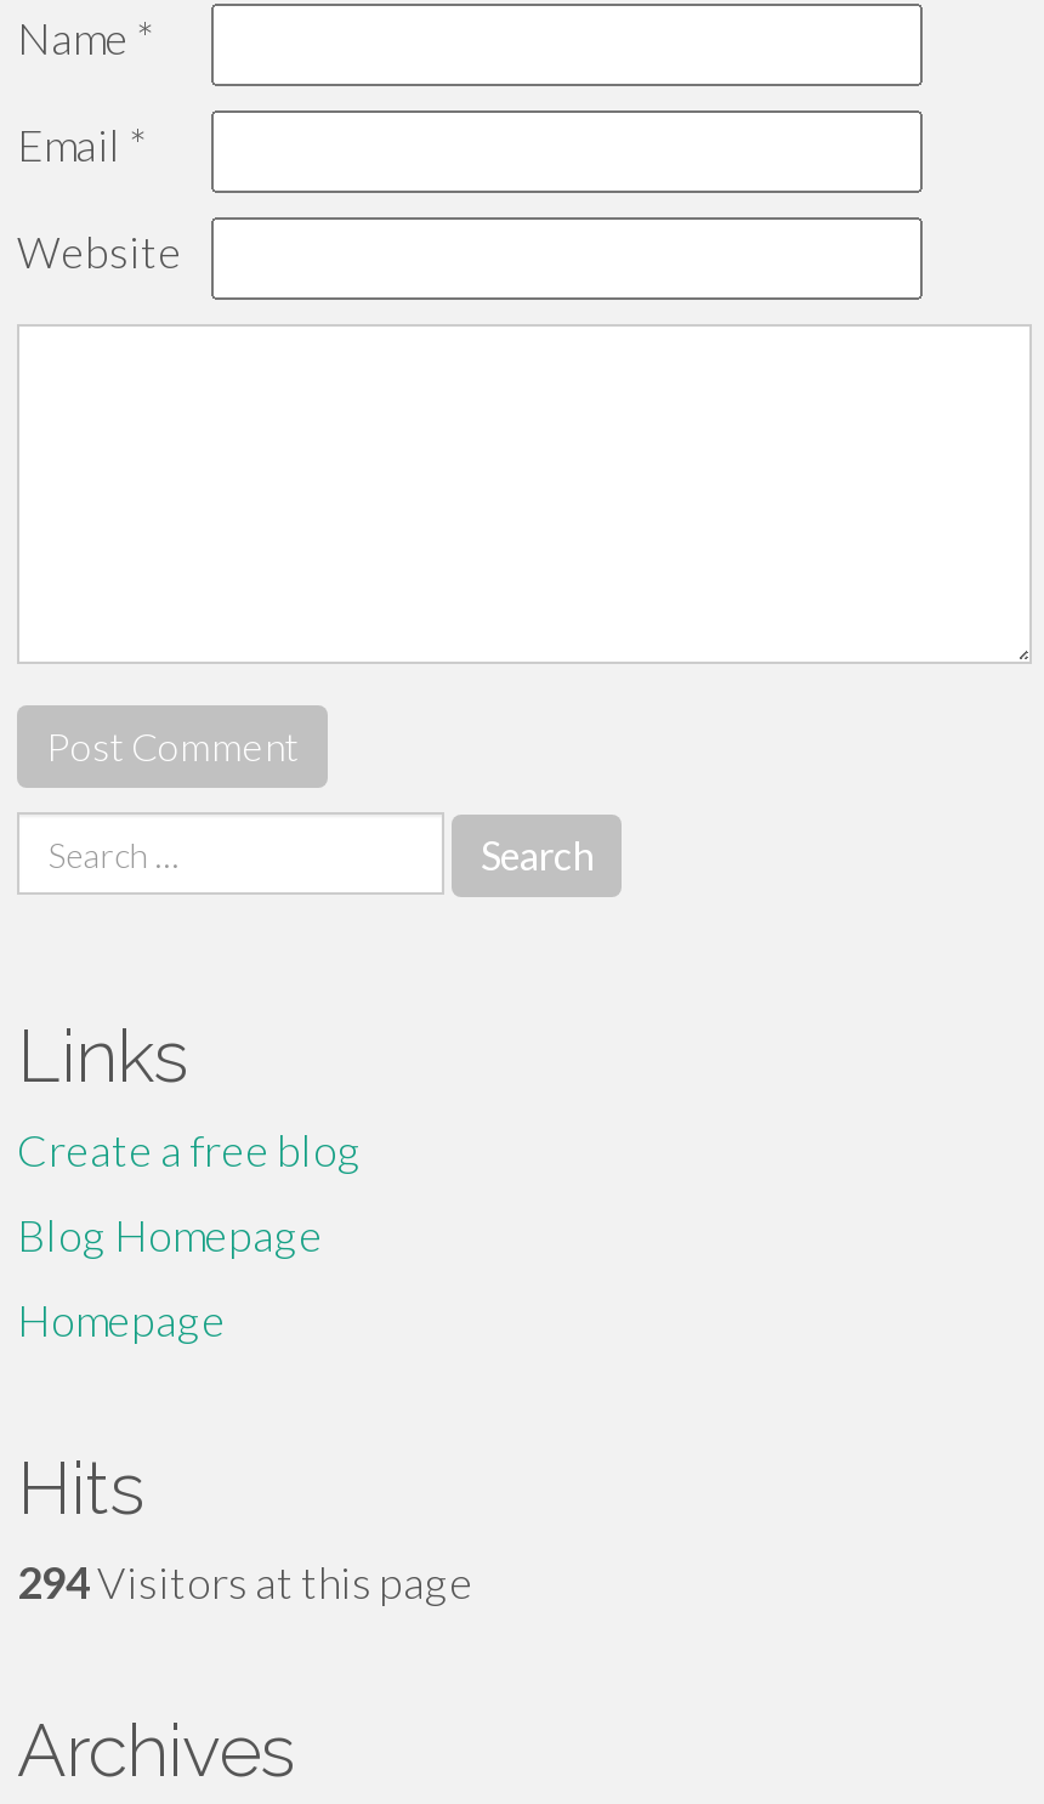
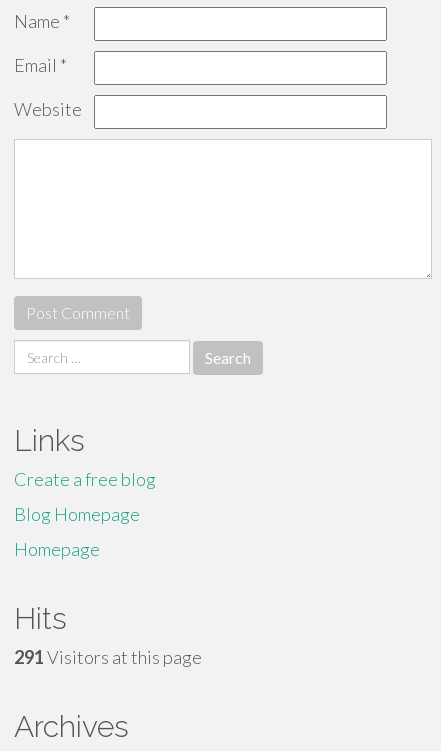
[17,1555,473,1609] 294Visitors at this page -> [14,646,202,668] 291Visitors at this page

